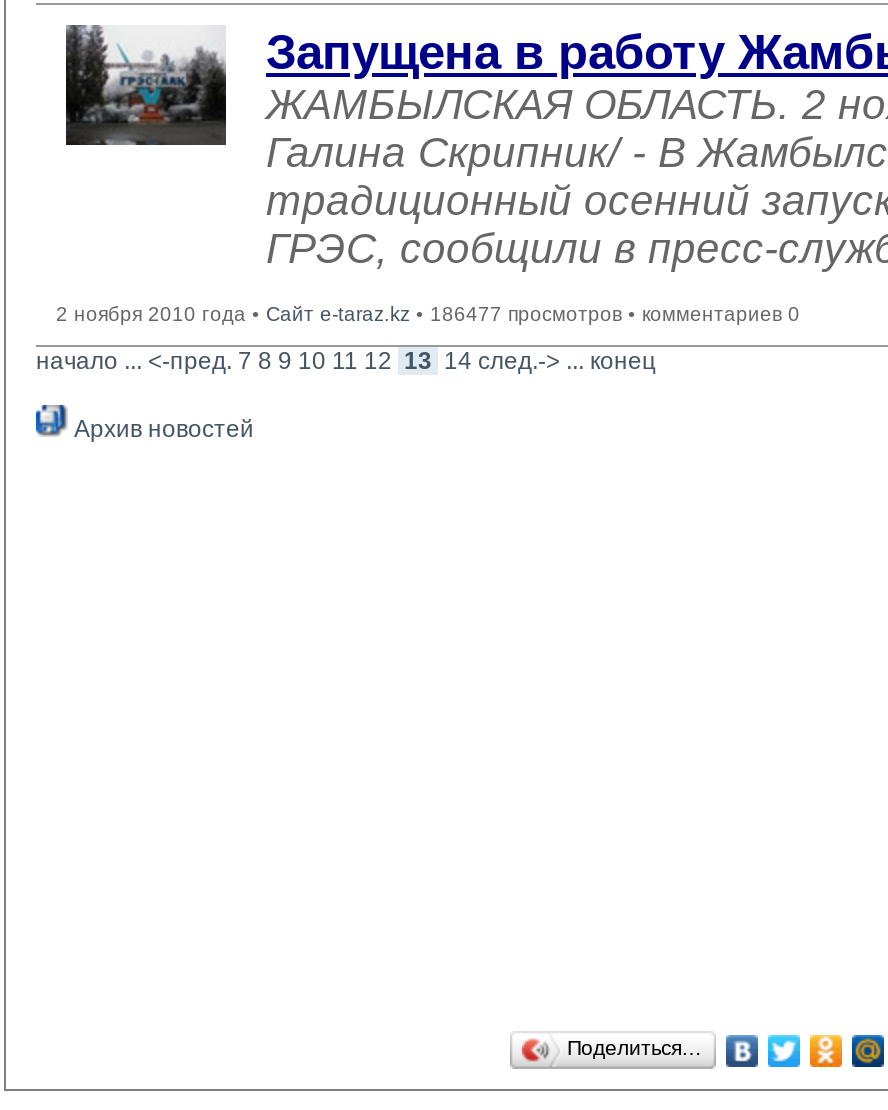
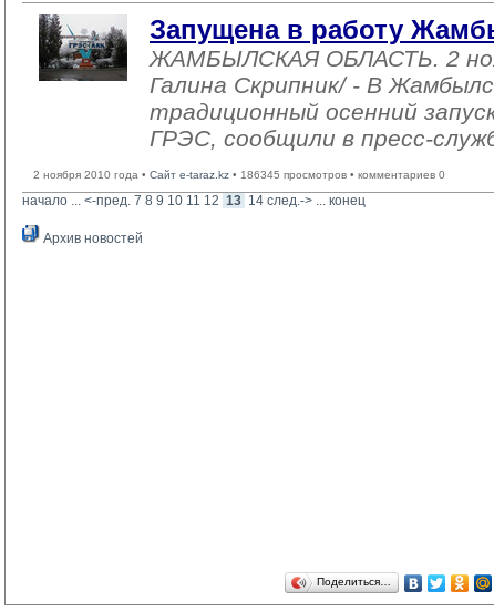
[56,303,800,325] 2 ноября 2010 года • Сайт e-taraz.kz • 186477 просмотров • комментариев 0 -> [33,169,445,181] 2 ноября 2010 года • Сайт e-taraz.kz • 186345 просмотров • комментариев 0

